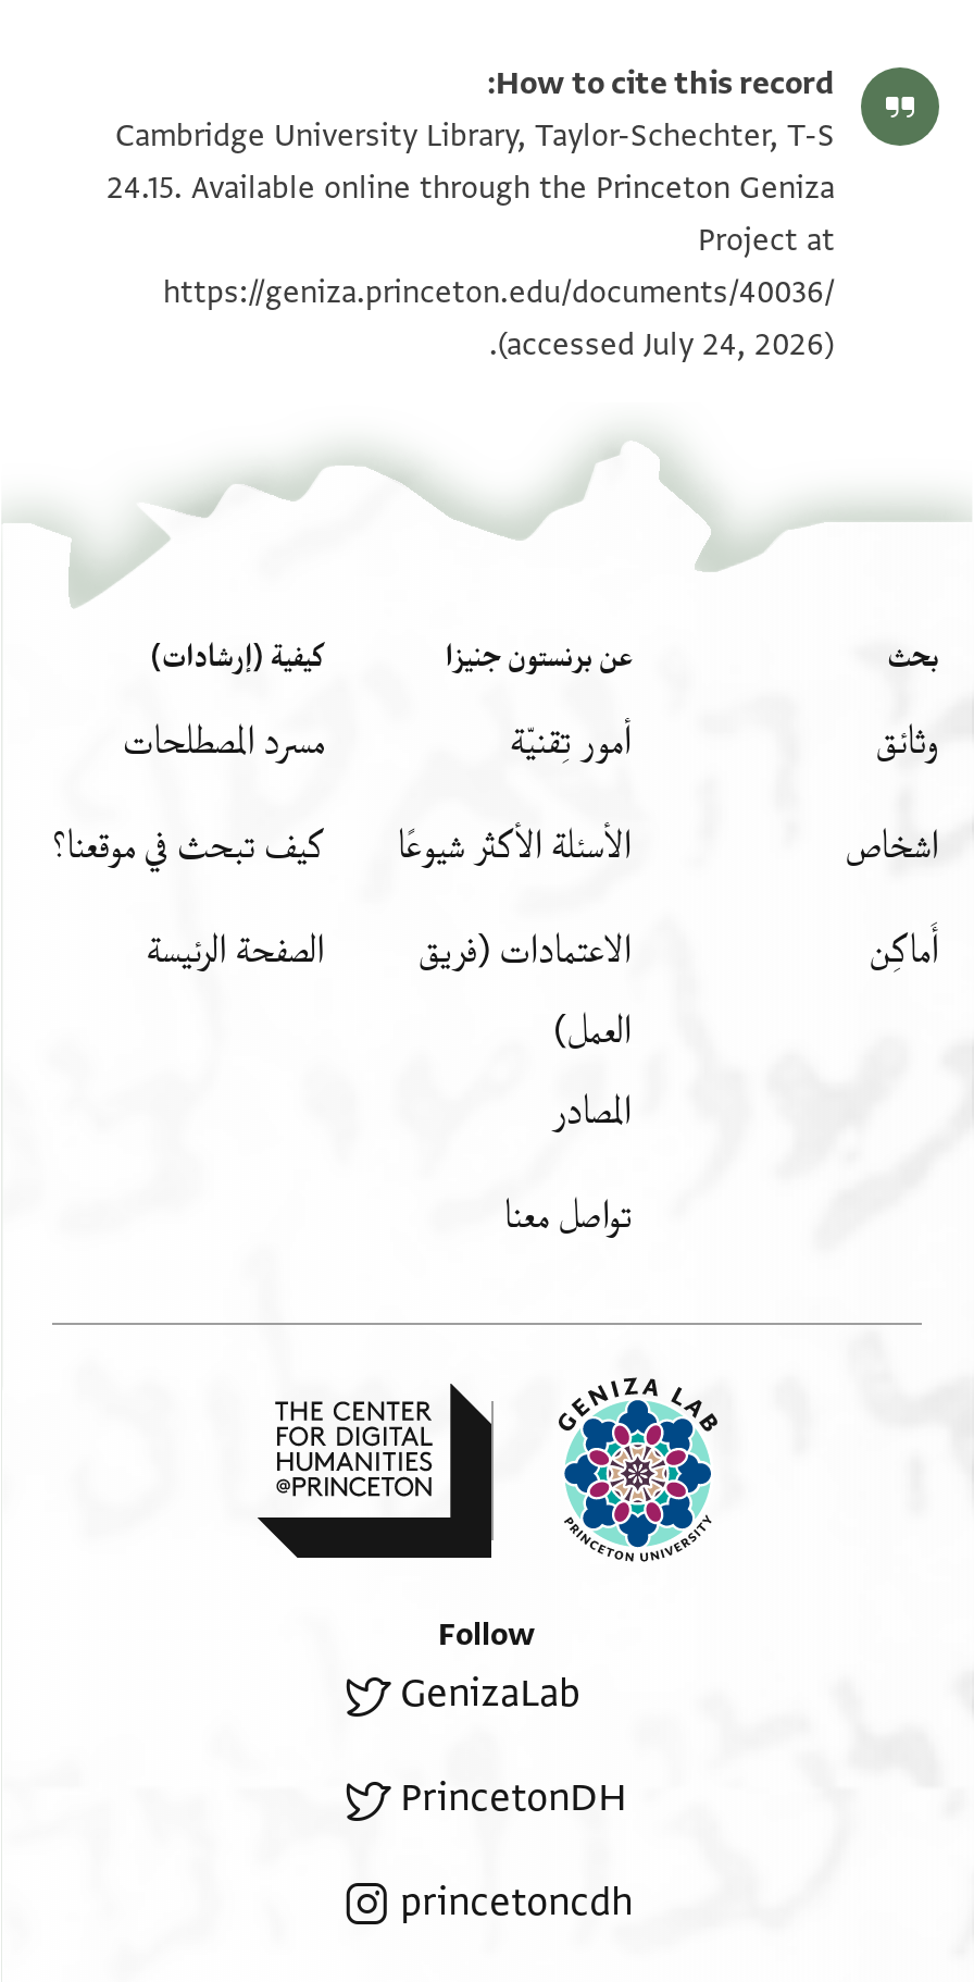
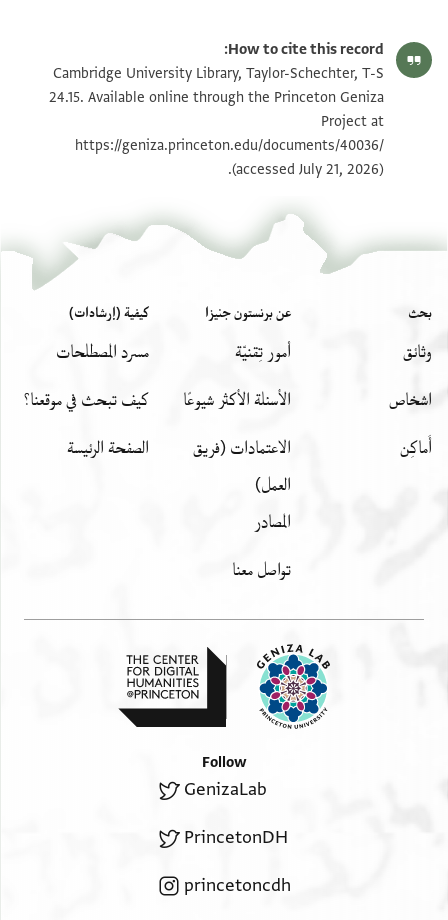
[504,324,841,366] (accessed July 24, 2026). -> [235,160,387,179] (accessed July 21, 2026).

